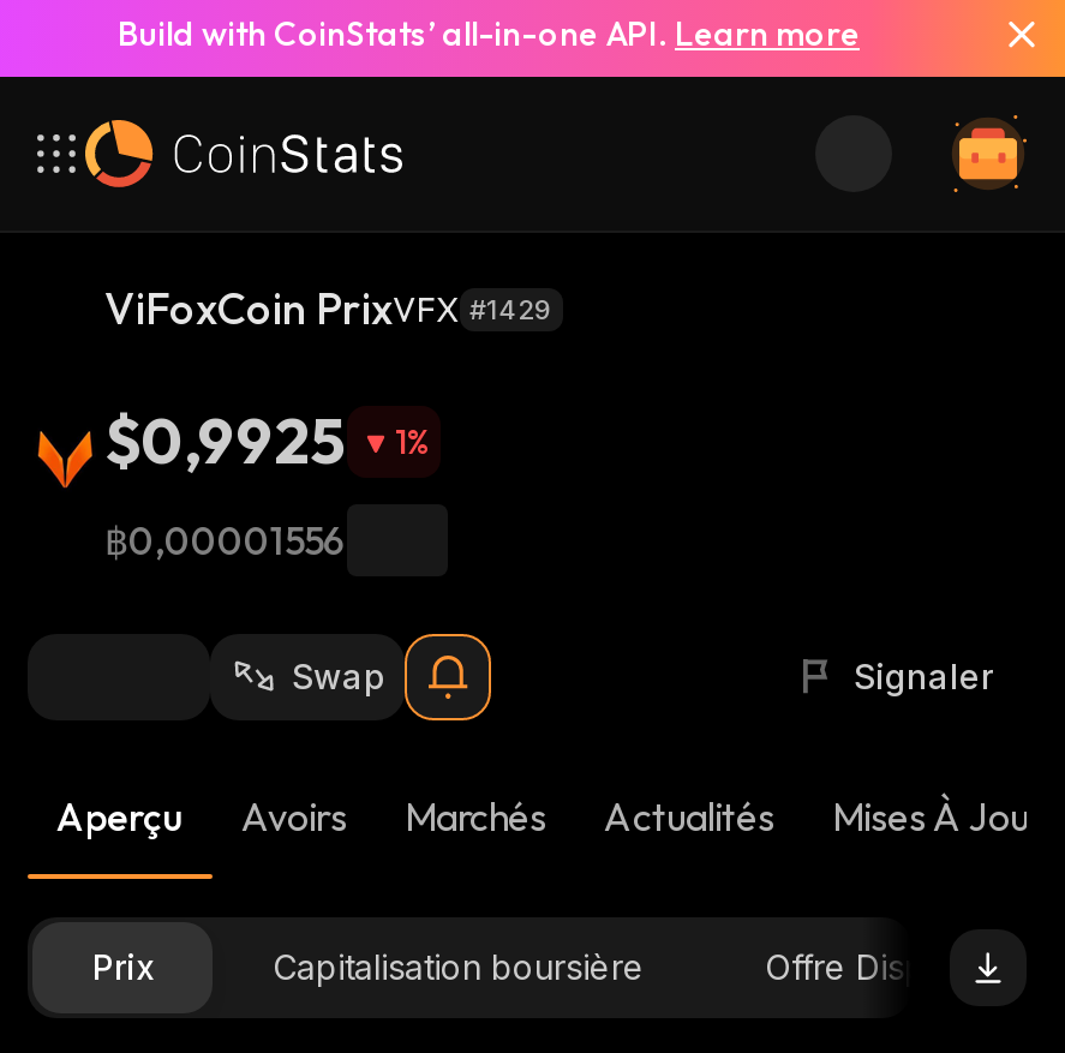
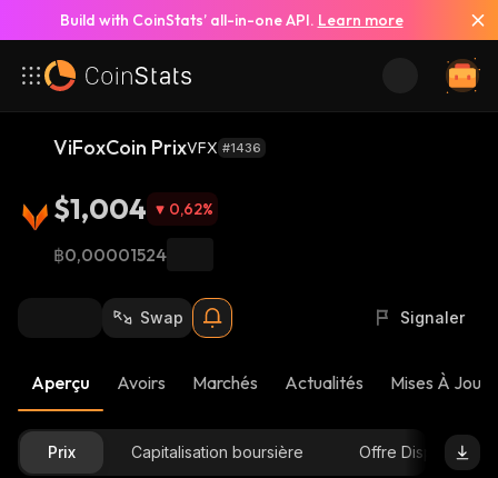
[104,281,554,336] ViFoxCoin PrixVFX #1429 -> [53,135,261,160] ViFoxCoin PrixVFX #1436
[104,401,347,480] $0,9925 -> [53,190,147,227] $1,004
[395,420,431,463] 1% -> [169,199,213,219] 0,62%
[104,516,347,564] ฿0,00001556 -> [53,243,167,266] ฿0,00001524

